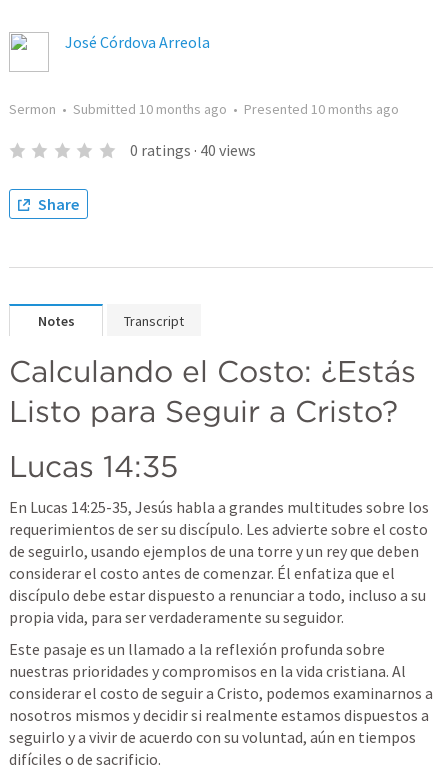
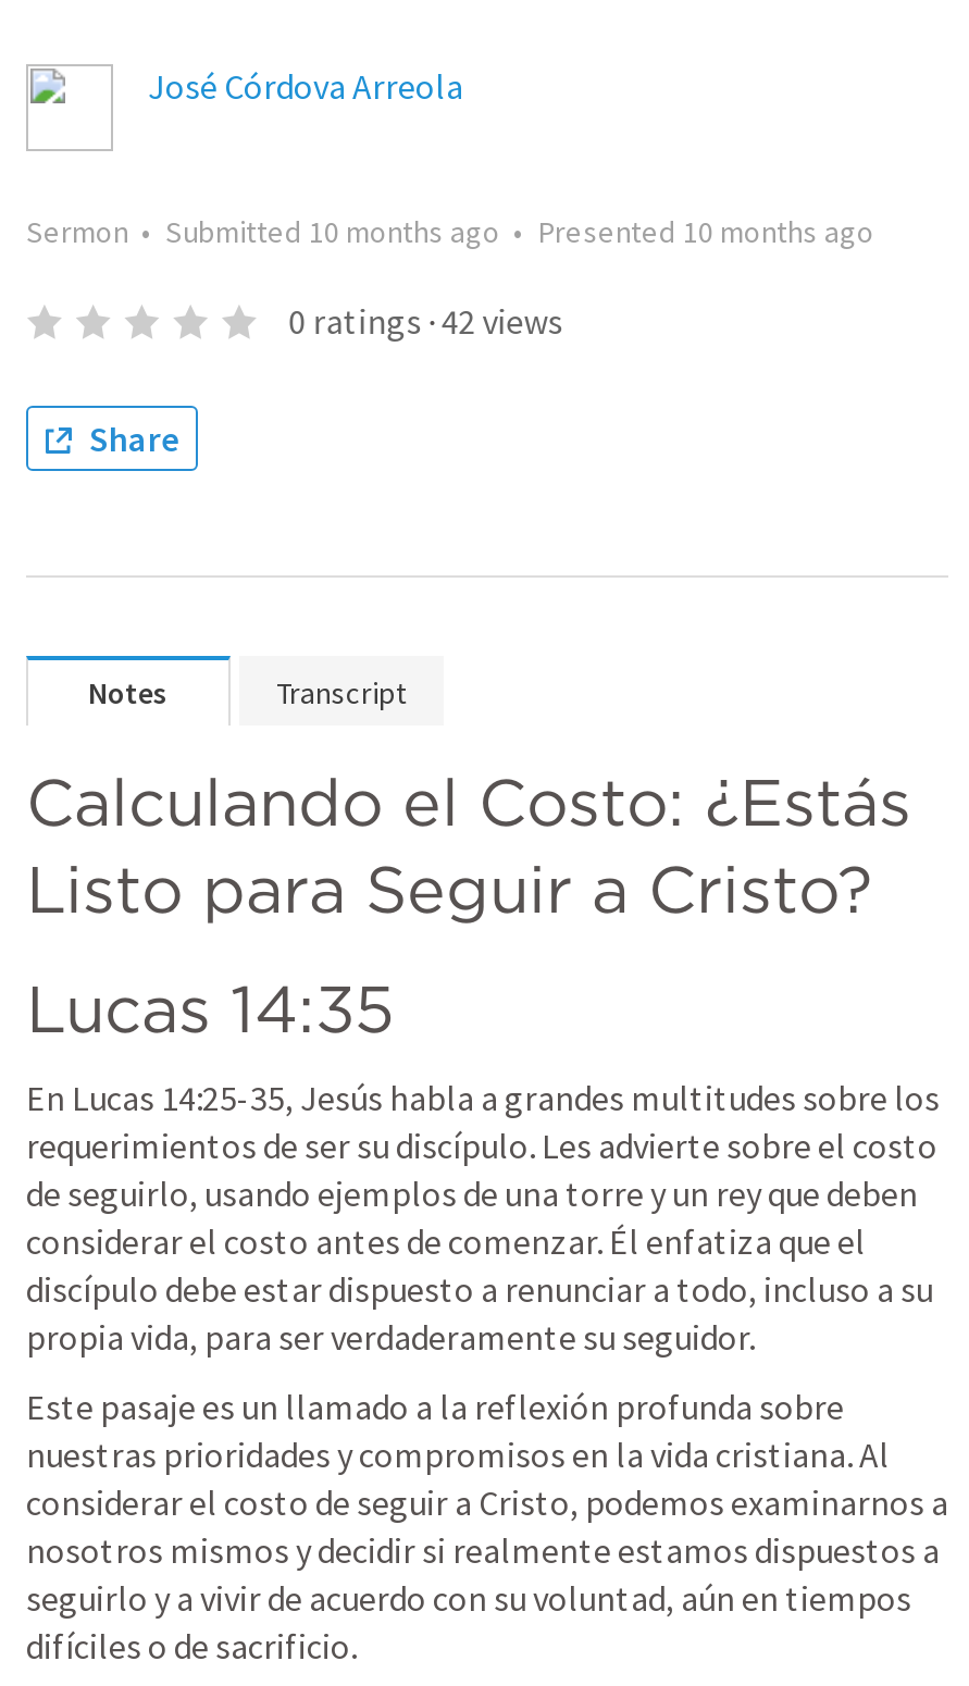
[130,140,256,160] 0 ratings · 40 views -> [289,299,563,343] 0 ratings · 42 views

